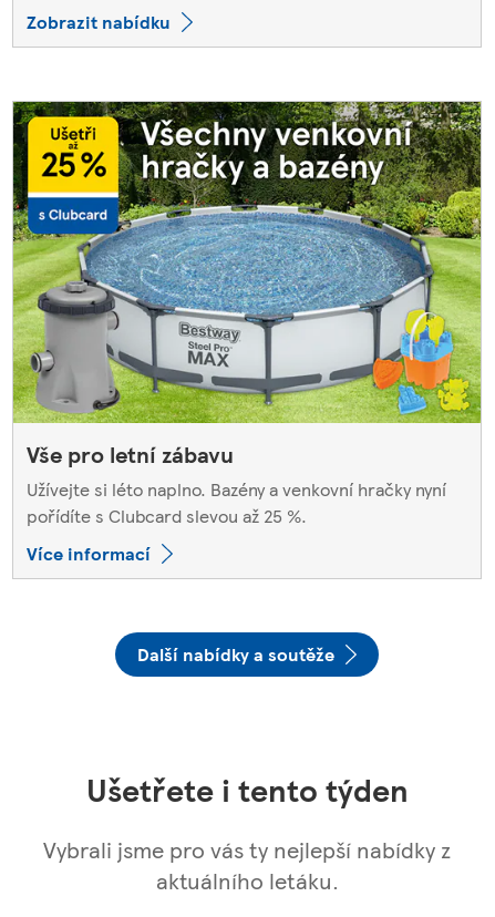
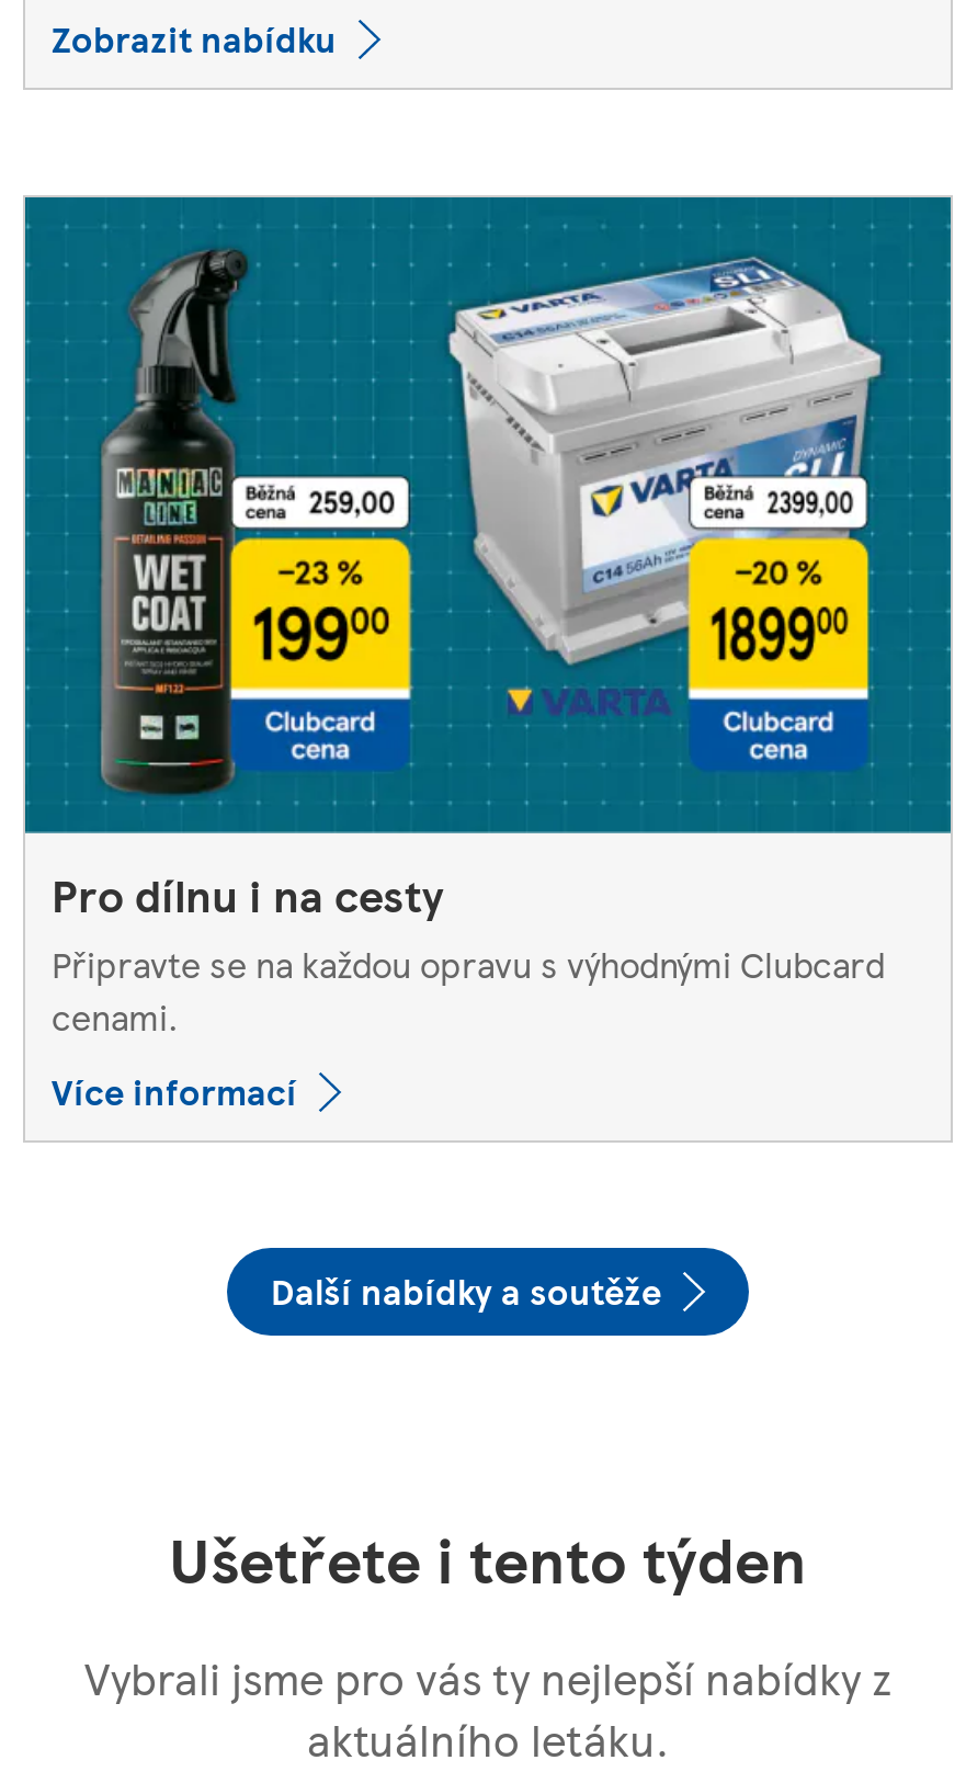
[12,101,482,528] [image] | Vše pro letní zábavu | Užívejte si léto naplno. Bazény a venkovní hračky nyní | pořídíte s Clubcard slevou až 25 %. -> [23,195,953,1041] [image] | Pro dílnu i na cesty | Připravte se na každou opravu s výhodnými Clubcard | cenami.

